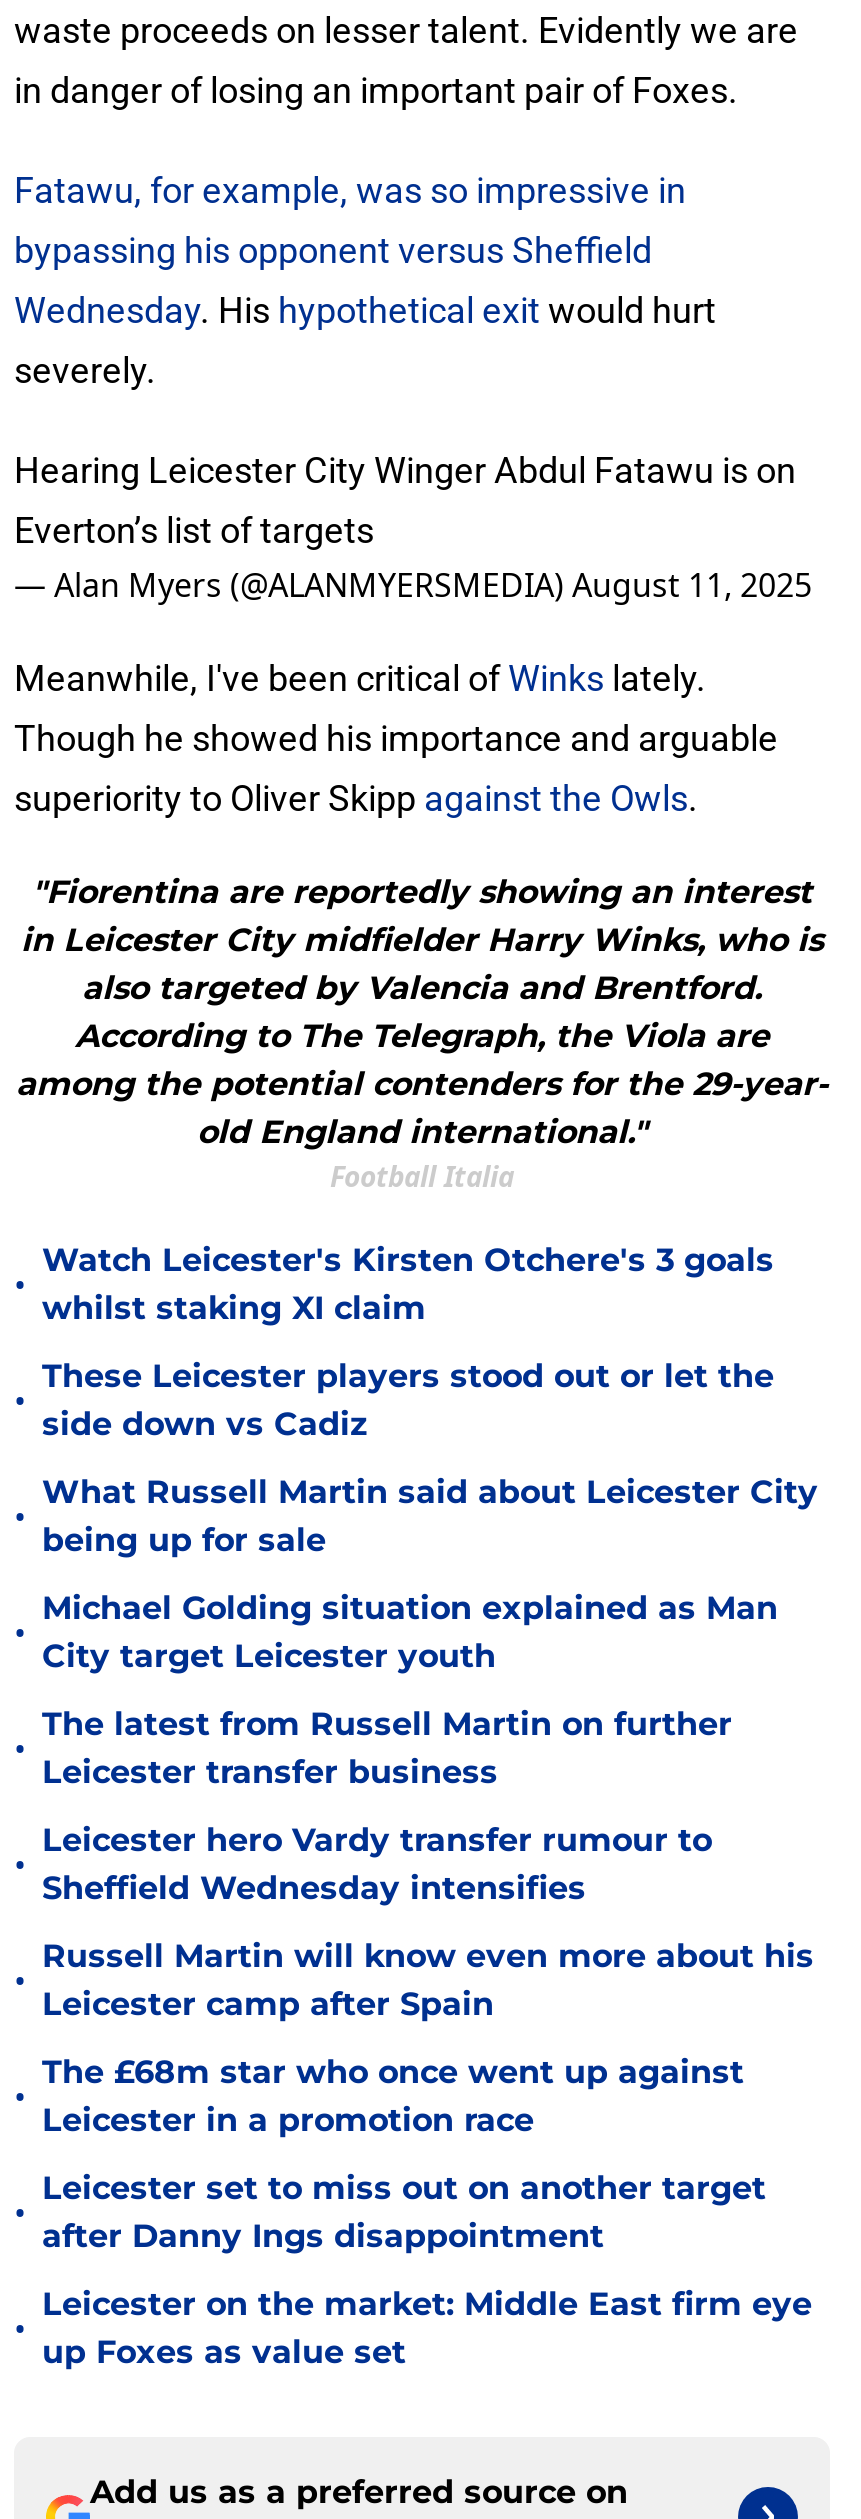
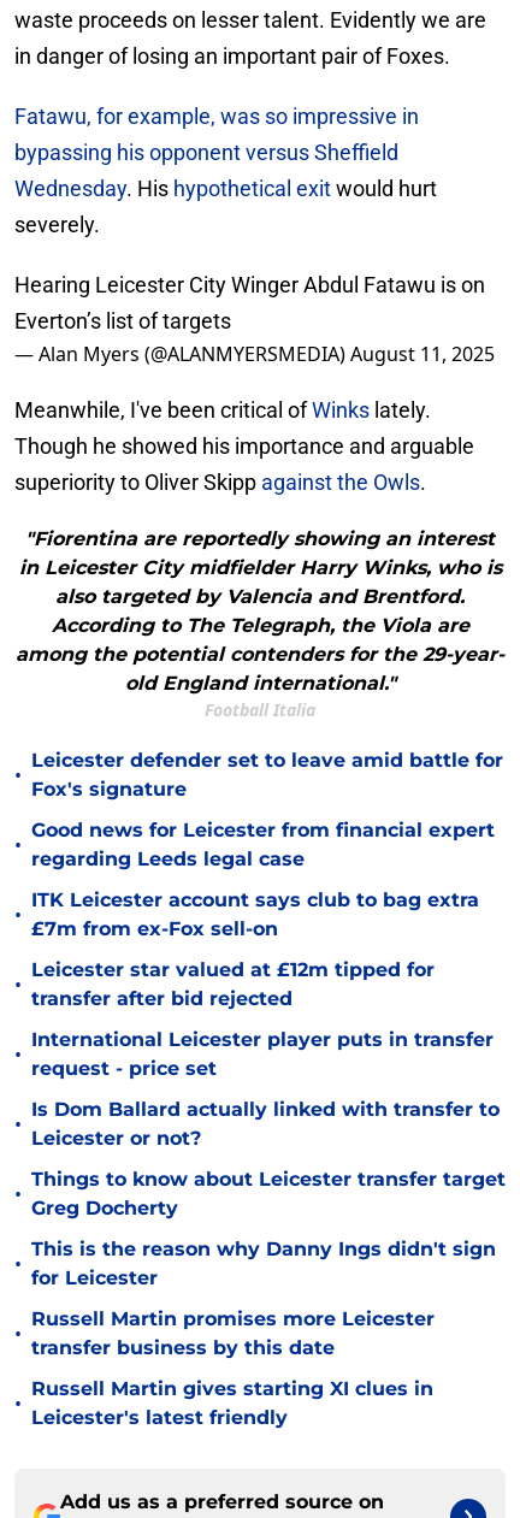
[42,1241,774,1327] Watch Leicester's Kirsten Otchere's 3 goals | whilst staking XI claim -> [31,749,503,801] Leicester defender set to leave amid battle for | Fox's signature
[42,1357,774,1443] These Leicester players stood out or let the | side down vs Cadiz -> [31,819,495,870] Good news for Leicester from financial expert | regarding Leeds legal case
[42,1473,818,1559] What Russell Martin said about Leicester City | being up for sale -> [31,888,479,940] ITK Leicester account says club to bag extra | £7m from ex-Fox sell-on
[42,1589,778,1675] Michael Golding situation explained as Man | City target Leicester youth -> [31,958,435,1010] Leicester star valued at £12m tipped for | transfer after bid rejected
[42,1705,732,1791] The latest from Russell Martin on further | Leicester transfer business -> [31,1028,494,1080] International Leicester player puts in transfer | request - price set
[42,1821,712,1907] Leicester hero Vardy transfer rumour to | Sheffield Wednesday intensifies -> [31,1098,500,1150] Is Dom Ballard actually linked with transfer to | Leicester or not?
[42,1937,814,2023] Russell Martin will know even more about his | Leicester camp after Spain -> [31,1168,506,1219] Things to know about Leicester transfer target | Greg Docherty
[42,2053,744,2139] The £68m star who once went up against | Leicester in a promotion race -> [31,1238,496,1289] This is the reason why Danny Ings didn't sign | for Leicester
[42,2169,766,2255] Leicester set to miss out on another target | after Danny Ings disappointment -> [31,1307,435,1359] Russell Martin promises more Leicester | transfer business by this date
[42,2285,812,2371] Leicester on the market: Middle East firm eye | up Foxes as value set -> [31,1377,433,1429] Russell Martin gives starting XI clues in | Leicester's latest friendly

